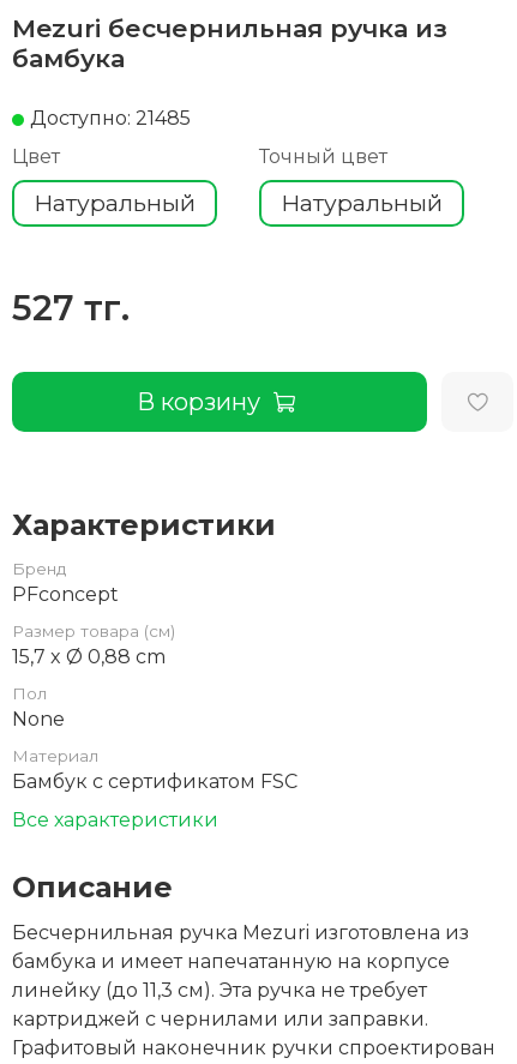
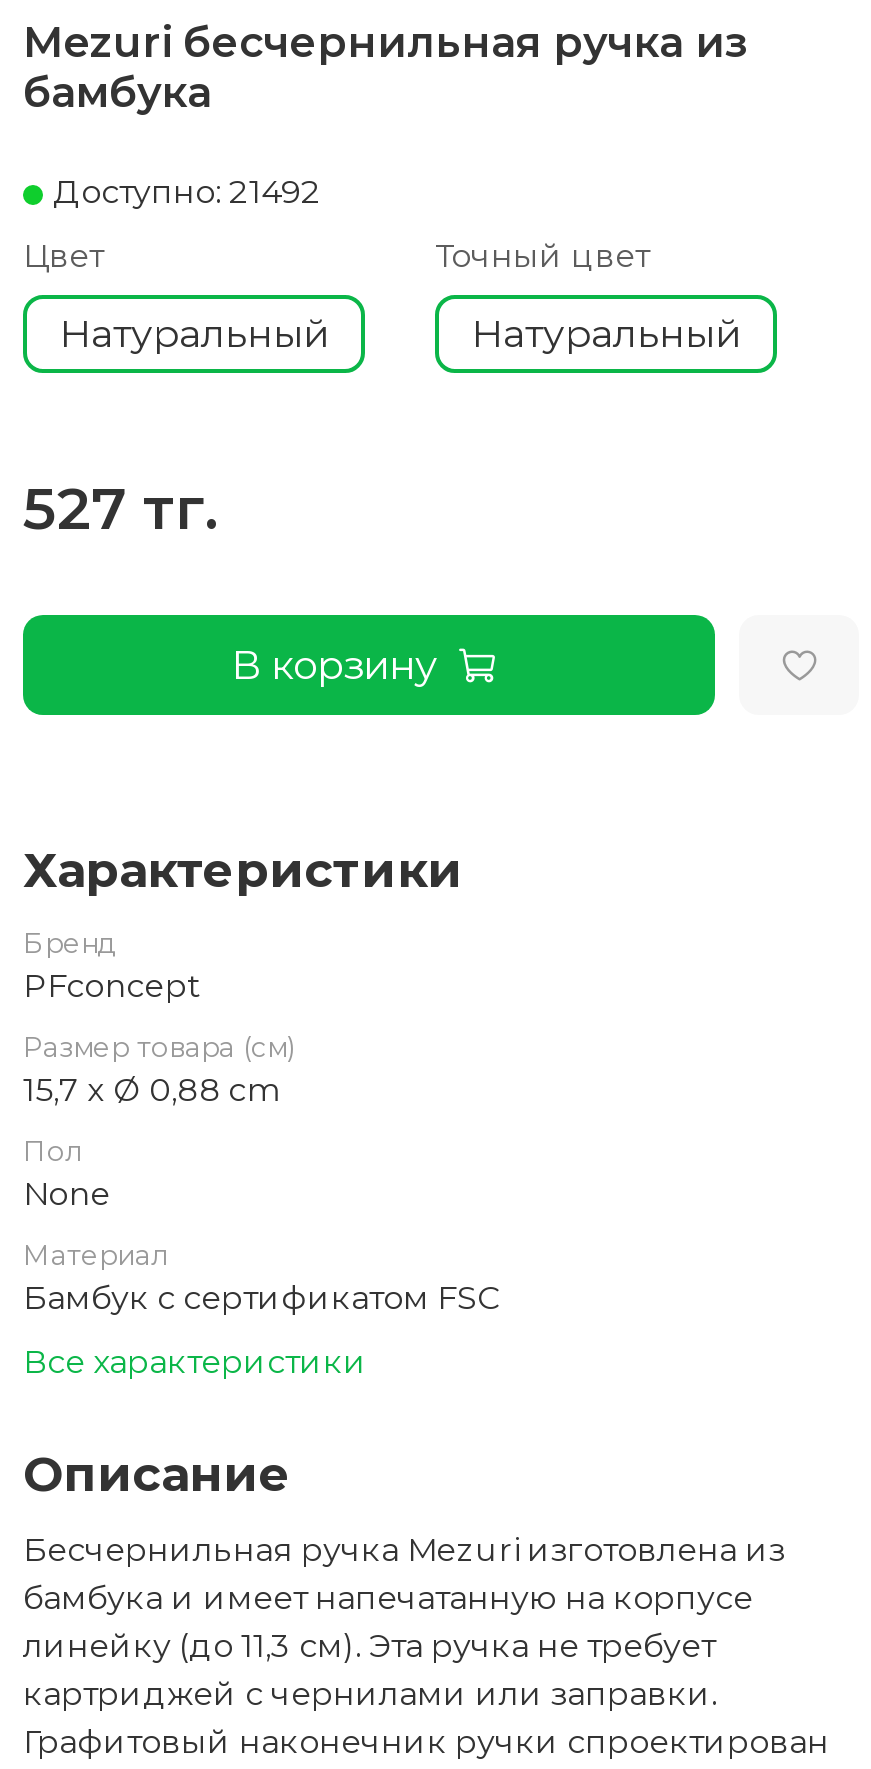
[30,107,191,130] Доступно: 21485 -> [53,174,321,212] Доступно: 21492

